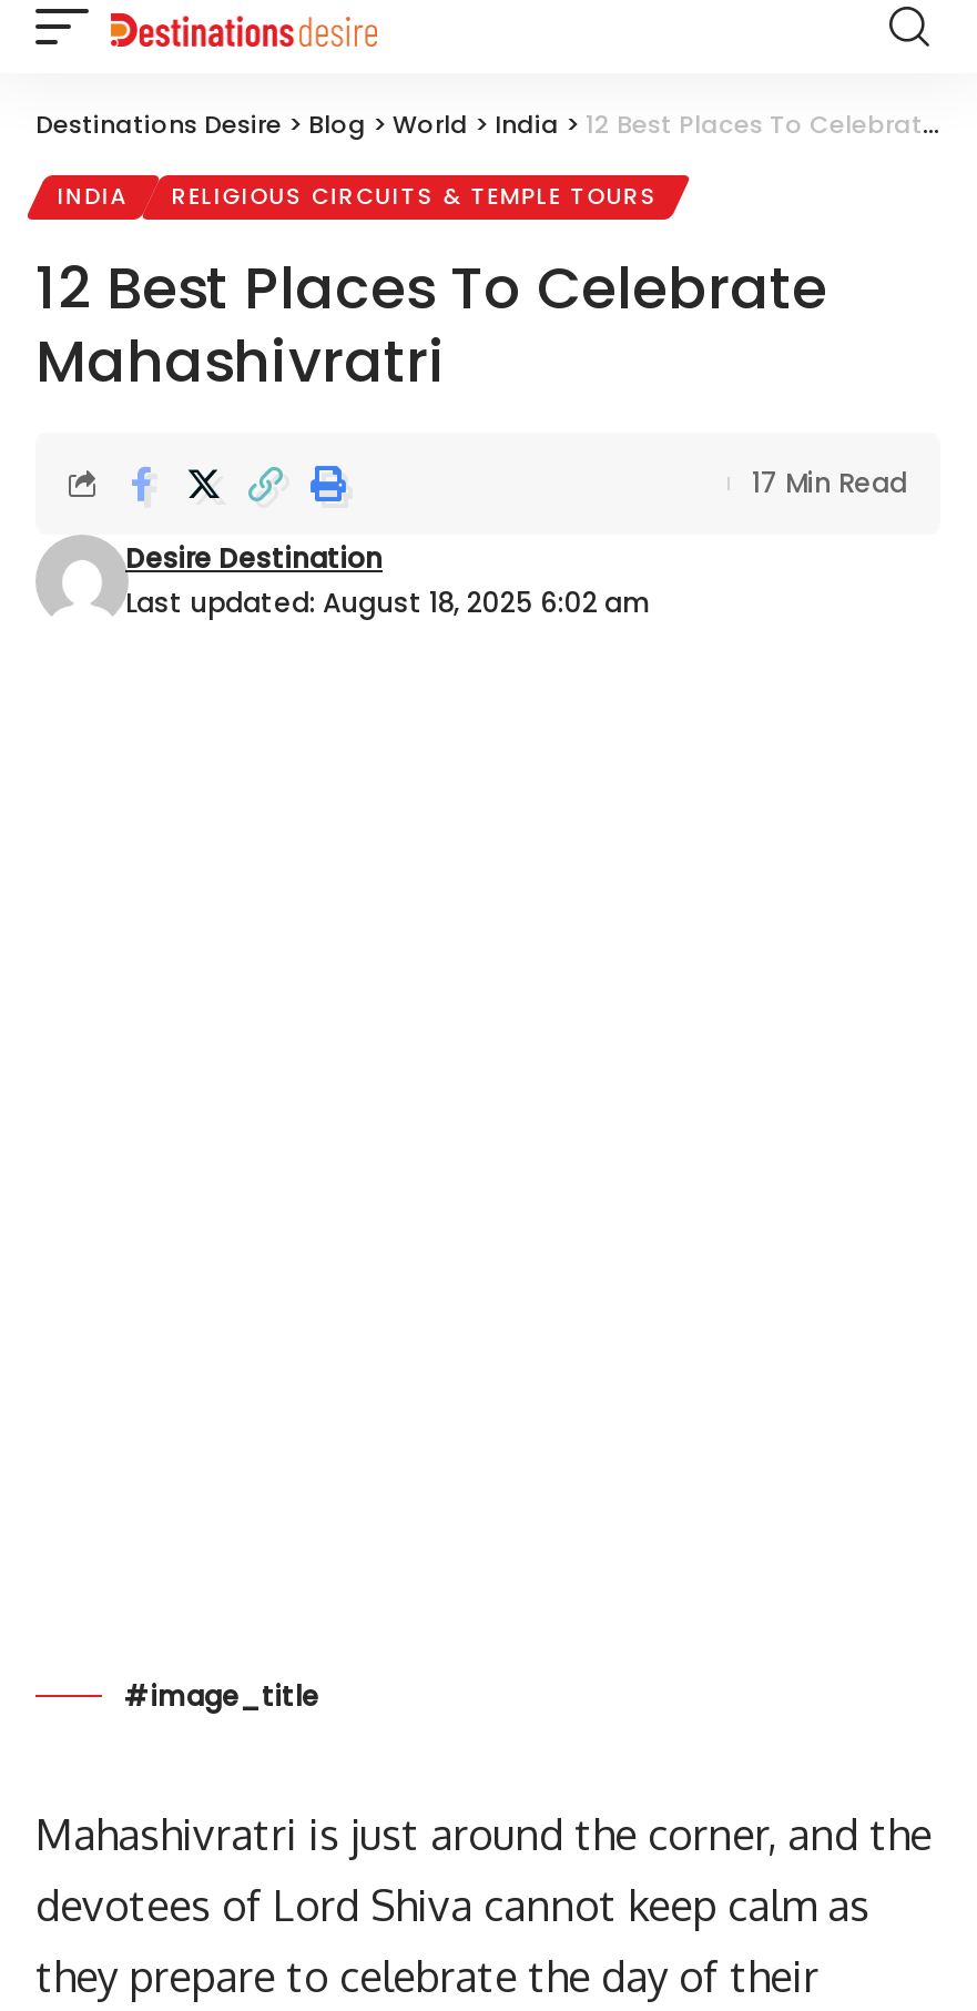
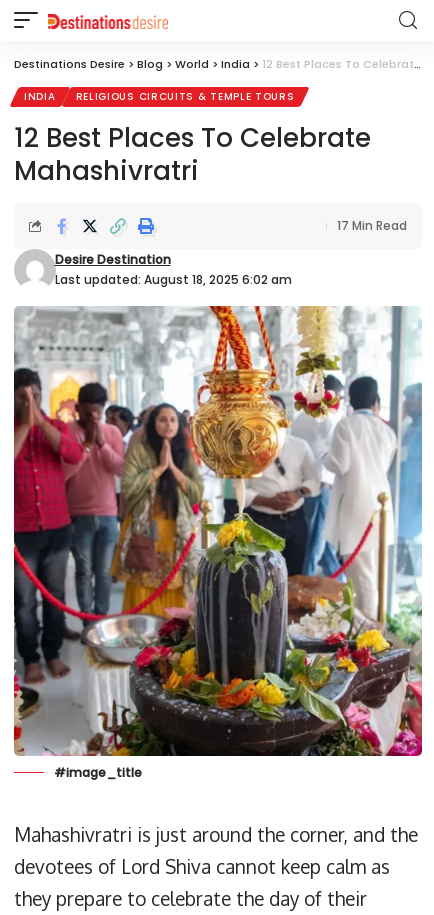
none -> [13,305,423,757] [image]

